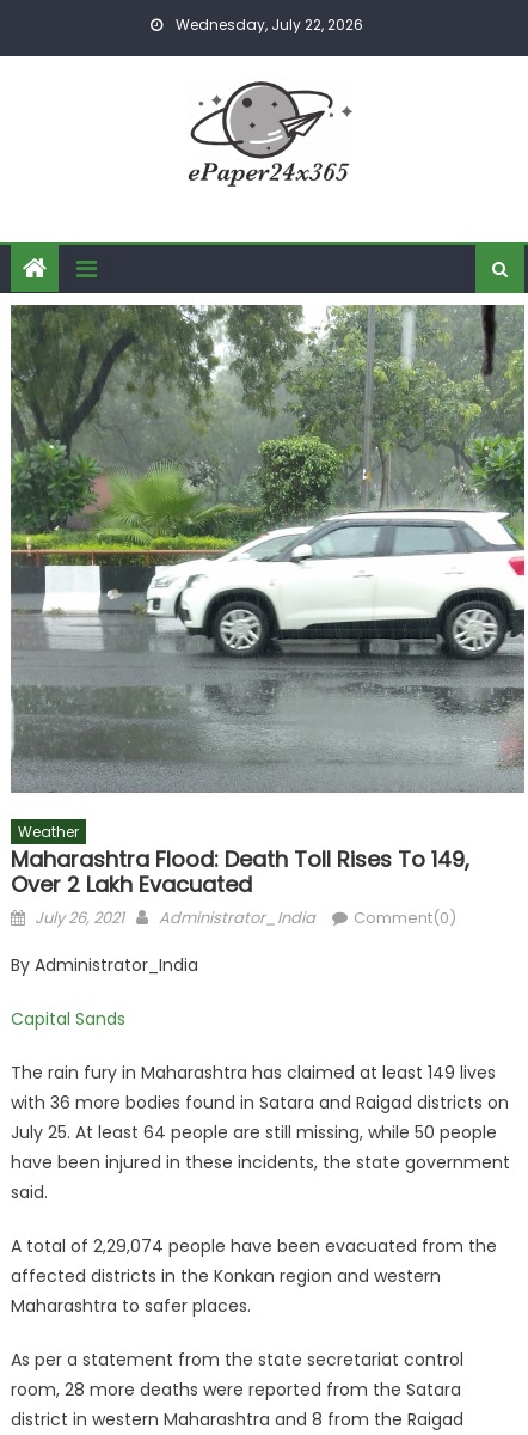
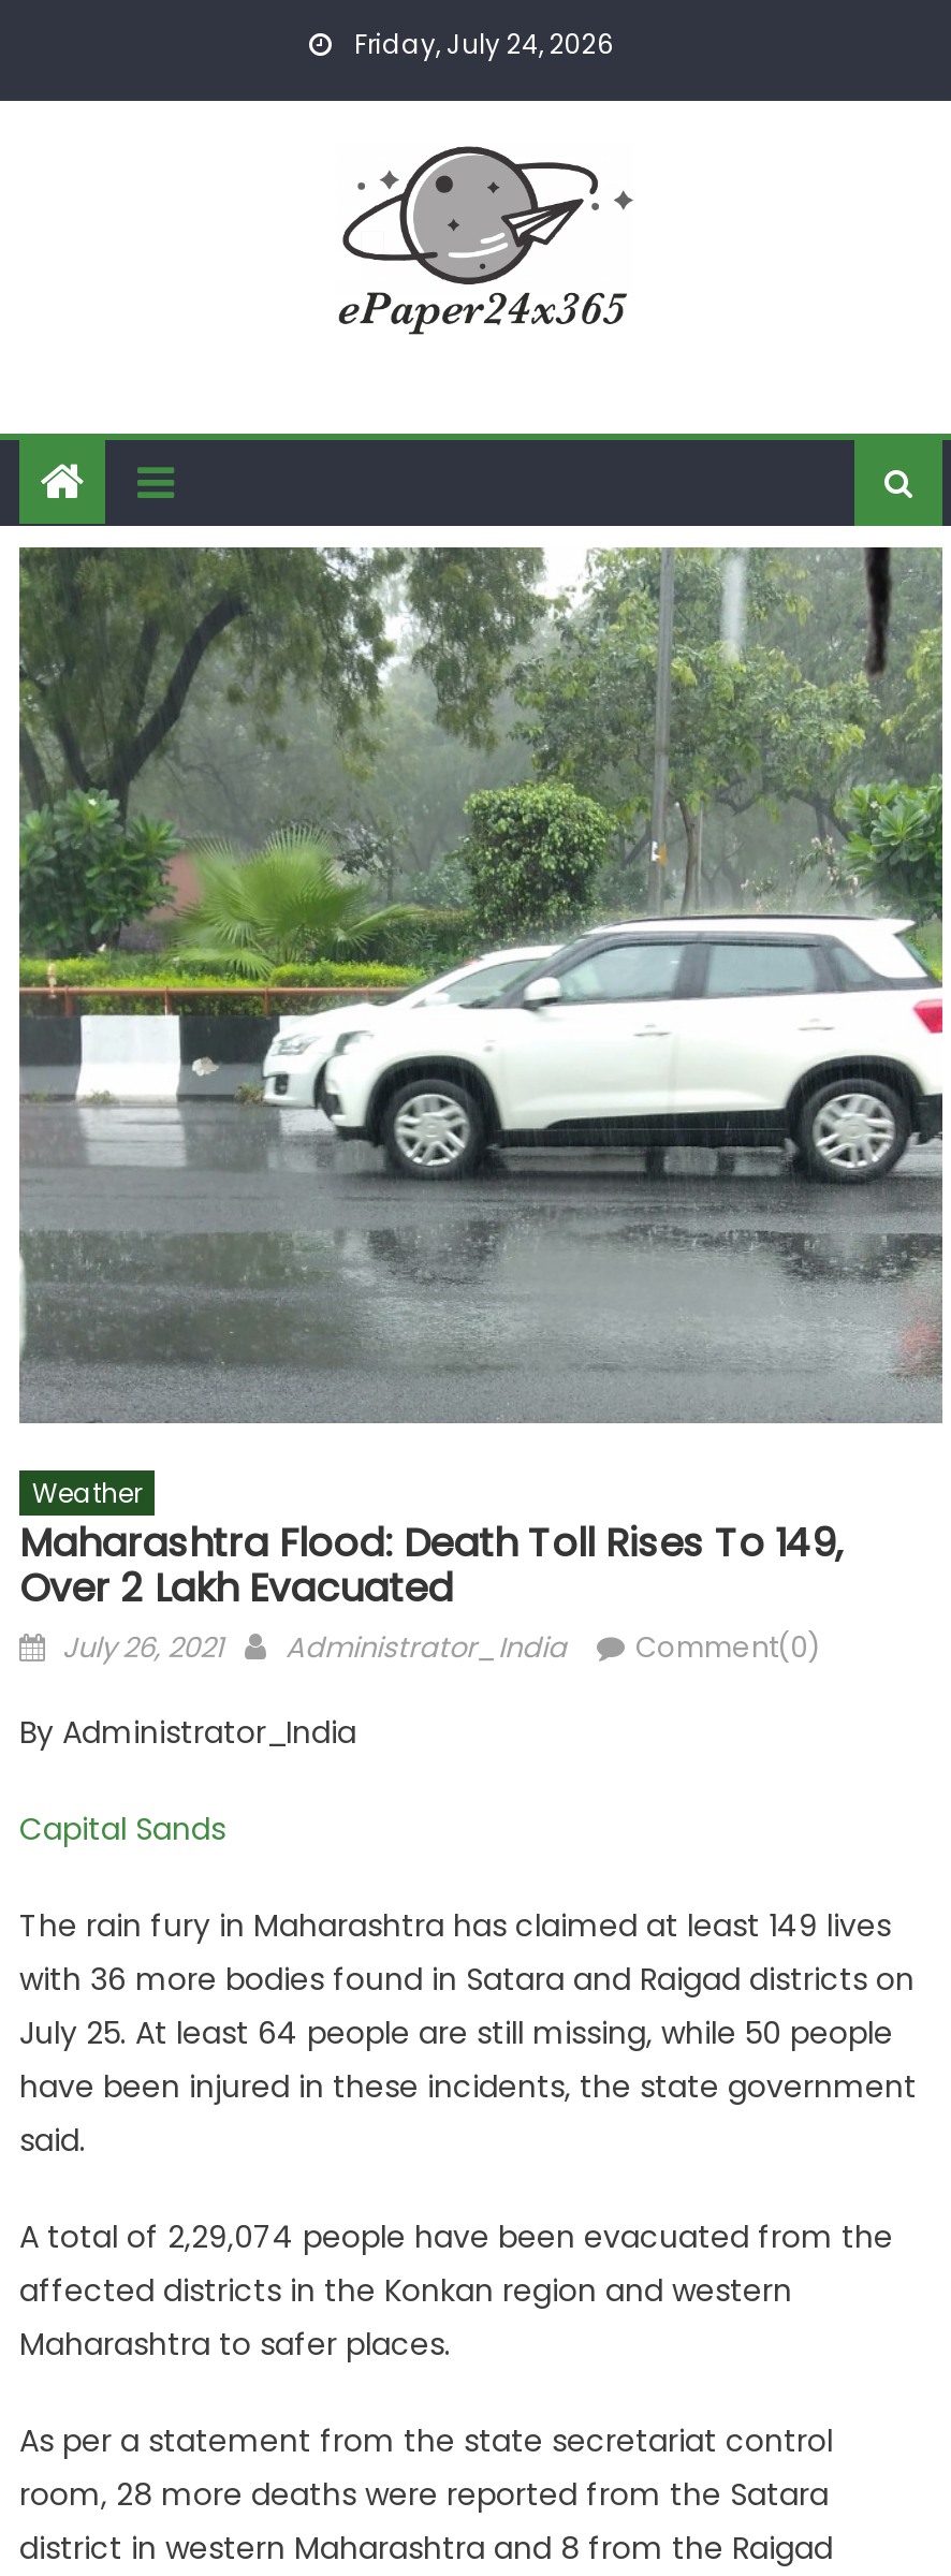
[172,14,363,35] Wednesday, July 22, 2026 -> [348,26,614,62] Friday, July 24, 2026

